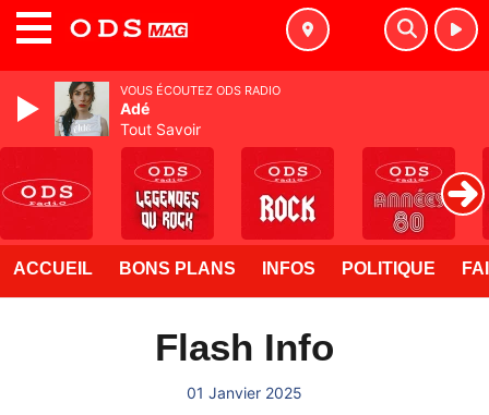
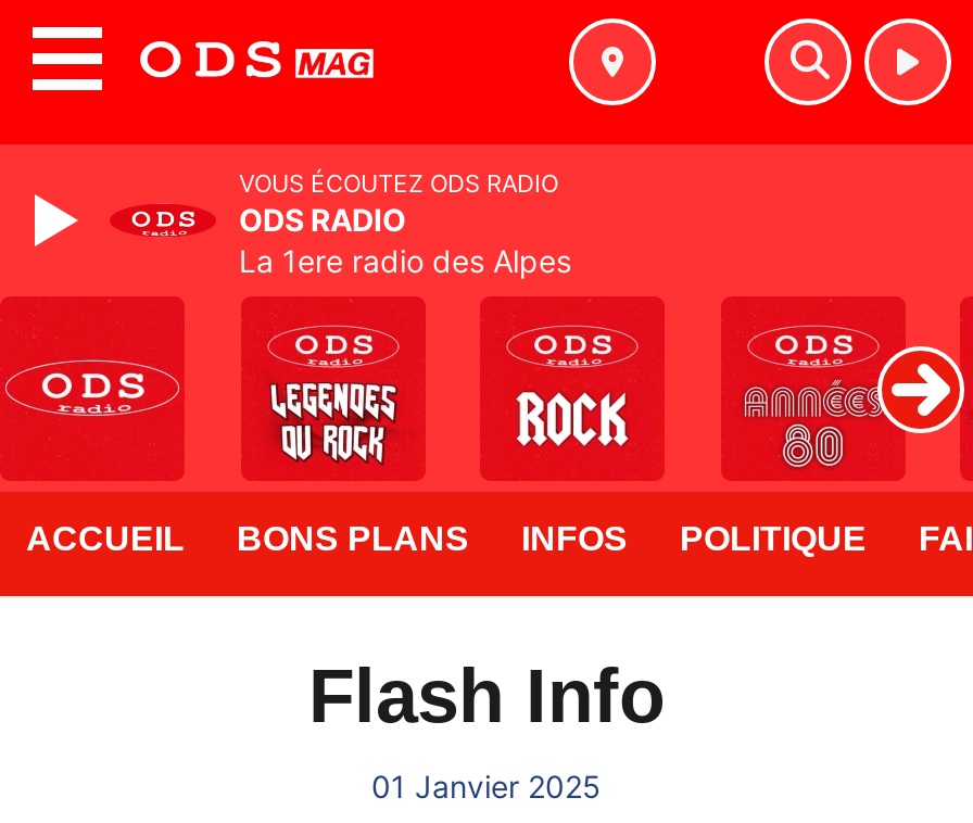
[53,81,201,138] [image] | Adé | Tout Savoir -> [109,166,571,279] [image] | ODS RADIO | La 1ere radio des Alpes

